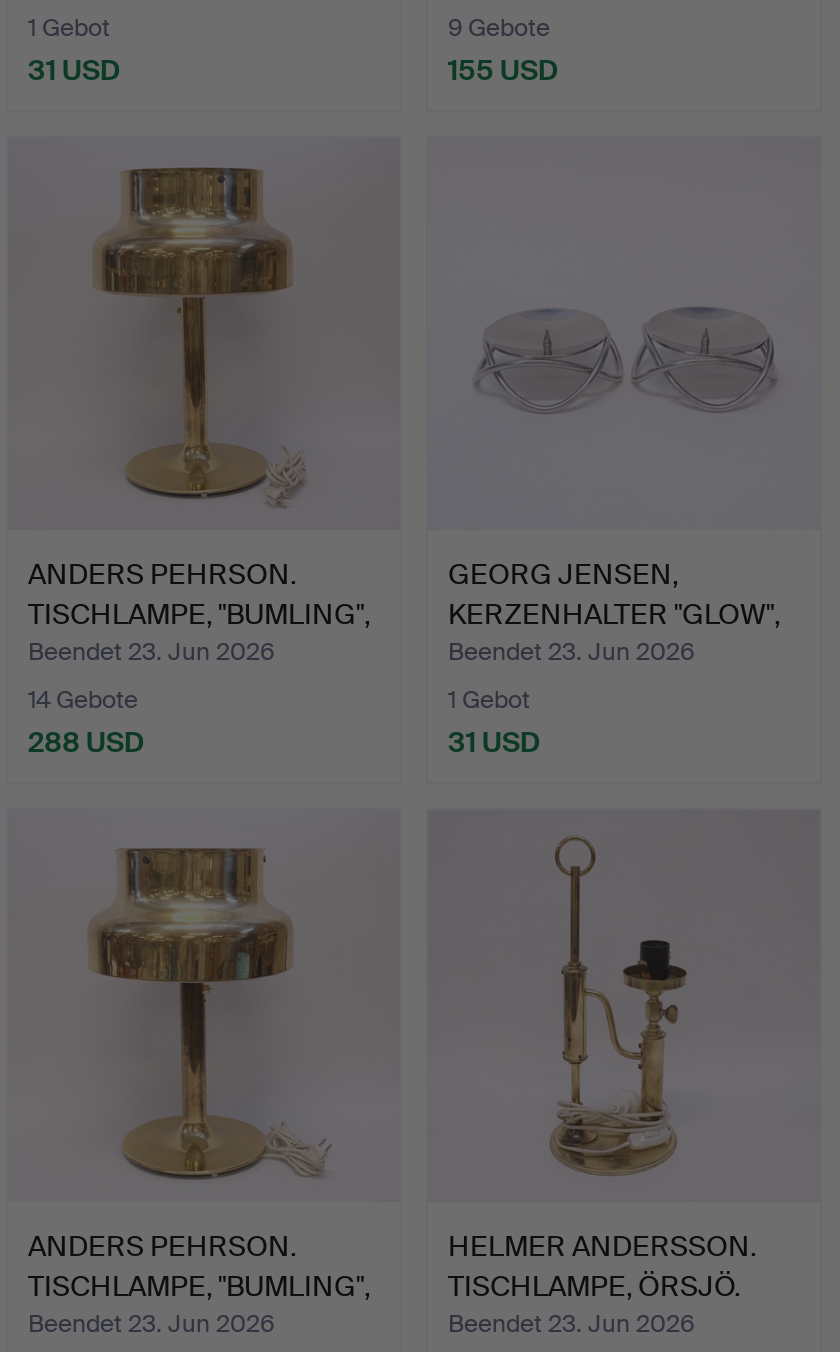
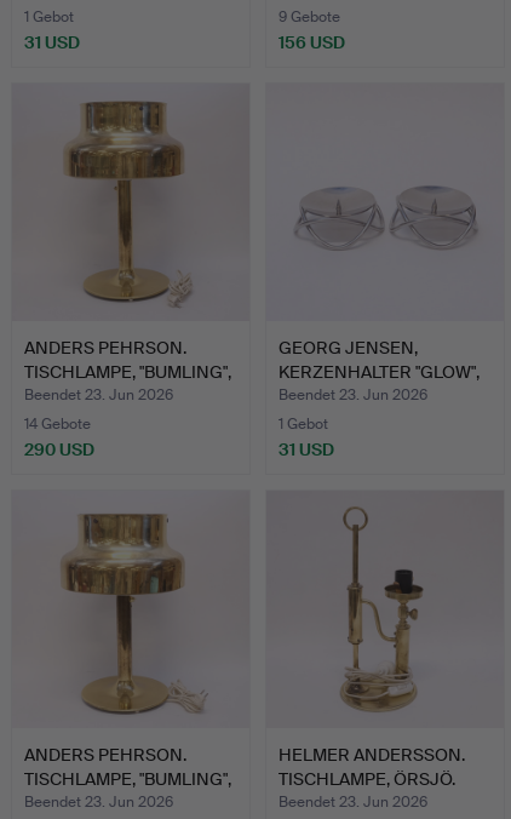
[448,52,558,88] 155 USD -> [279,31,345,53] 156 USD
[28,724,144,760] 288 USD -> [24,438,94,460] 290 USD

